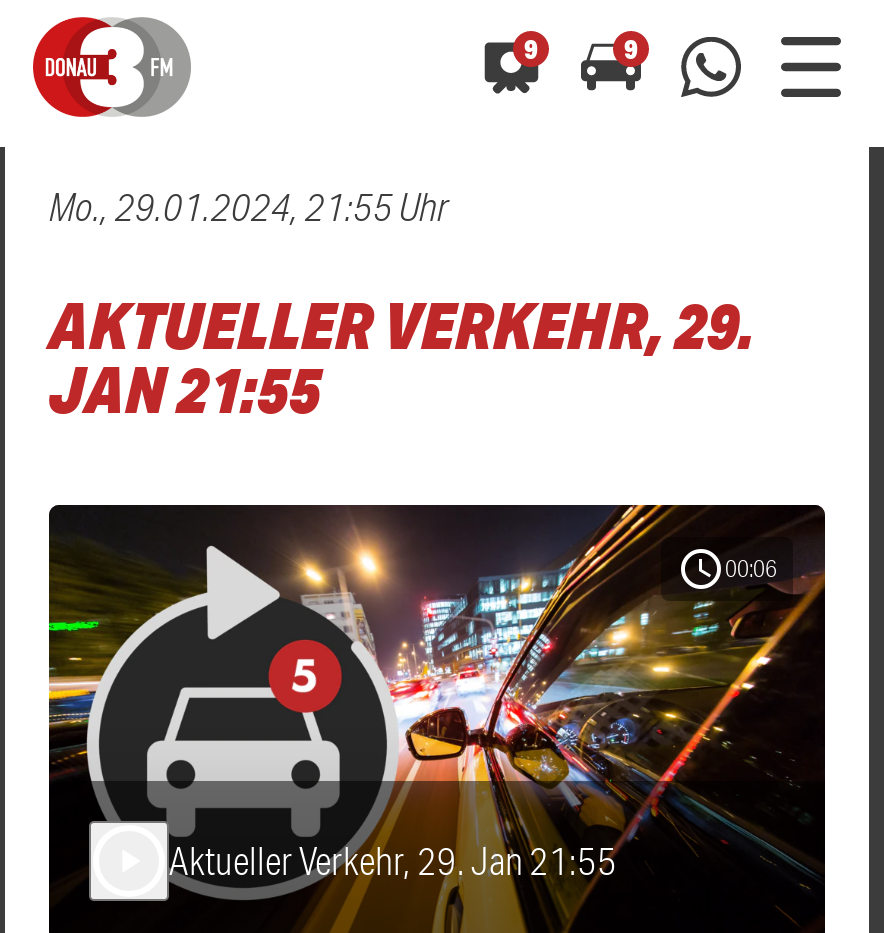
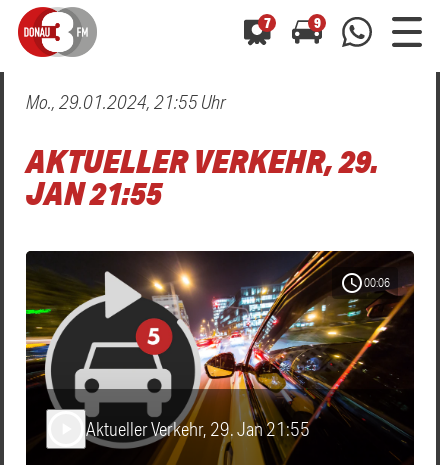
[524,31,538,67] 9 -> [263,14,270,32] 7

